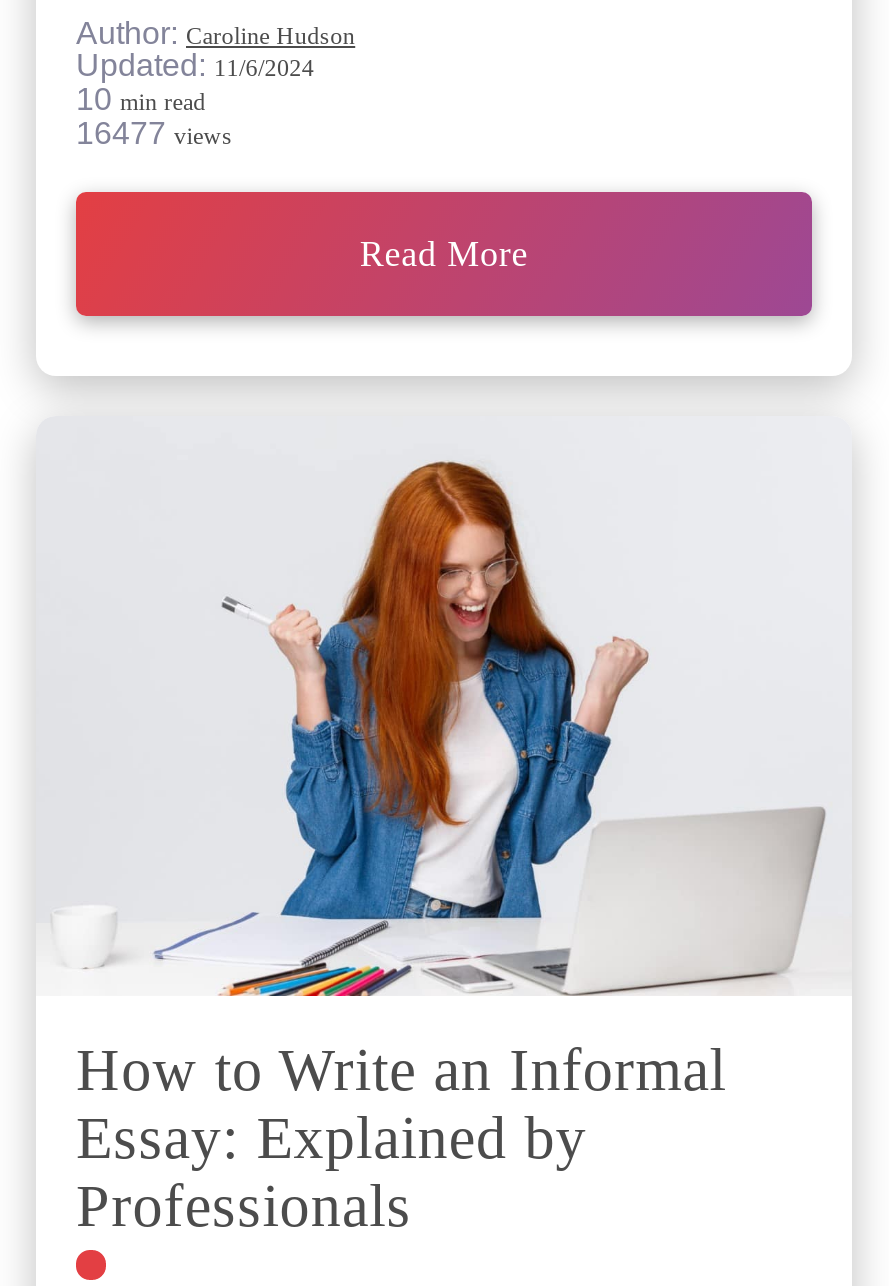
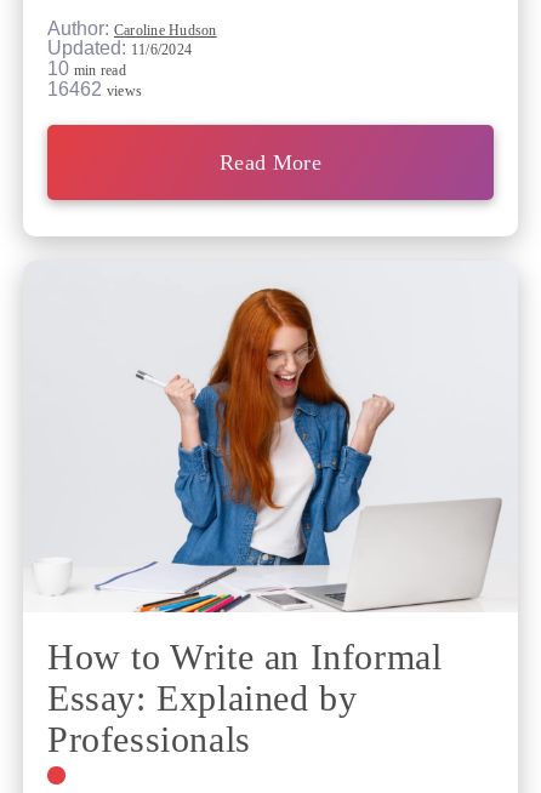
[76,116,232,150] 16477 views -> [47,79,142,99] 16462 views

